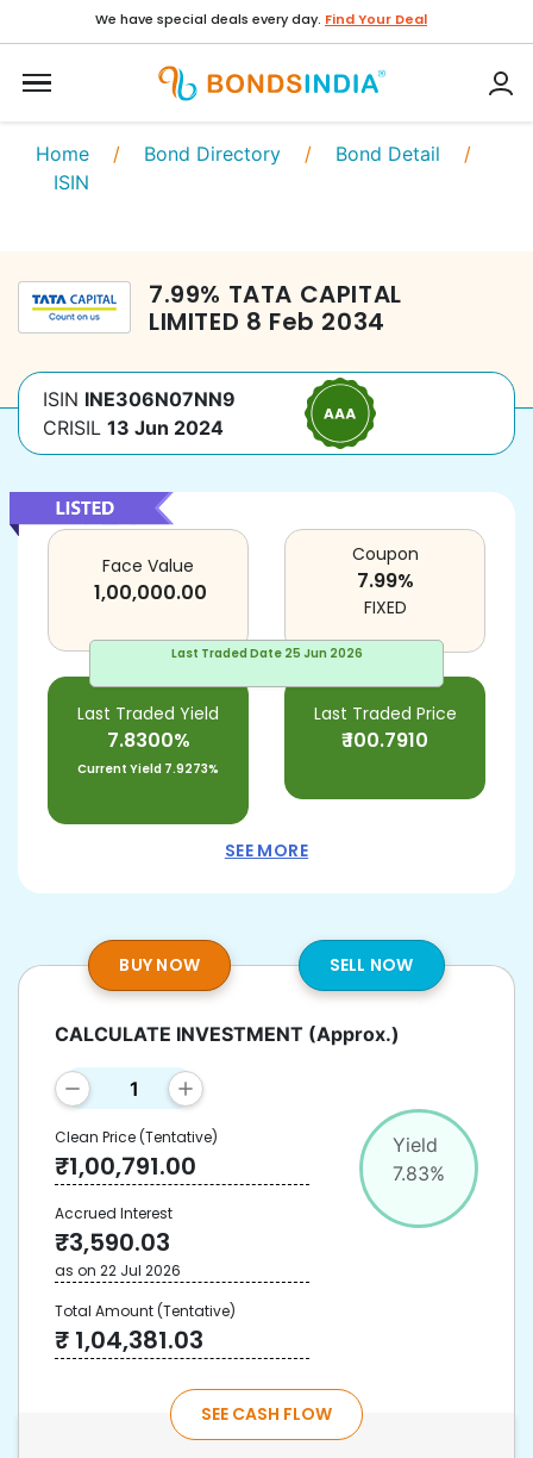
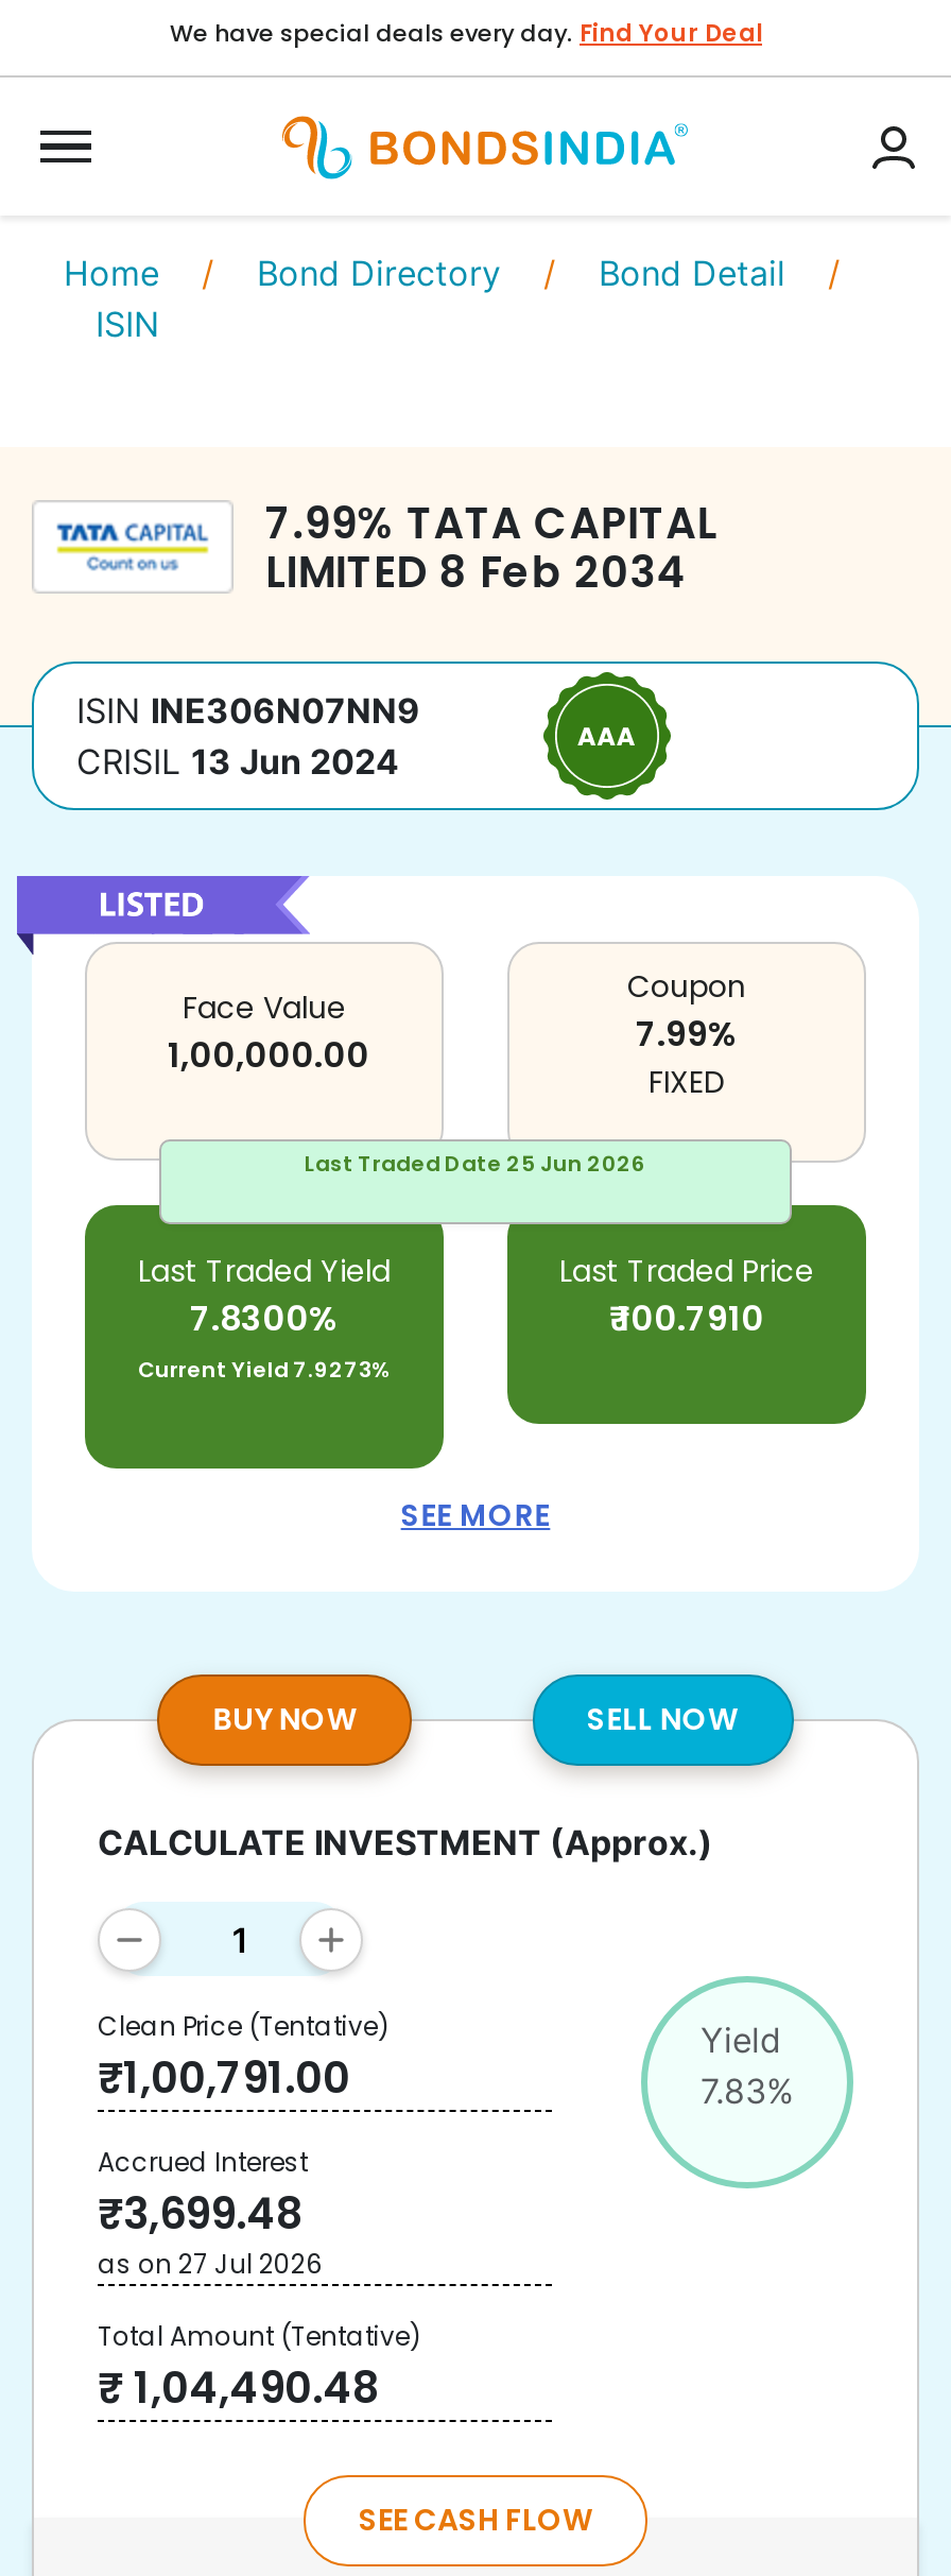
[55,1226,170,1259] ₹3,590.03 -> [98,2184,304,2244] ₹3,699.48
[55,1260,181,1281] as on 22 Jul 2026 -> [98,2246,323,2282] as on 27 Jul 2026
[55,1323,203,1357] ₹ 1,04,381.03 -> [98,2358,380,2418] ₹ 1,04,490.48

